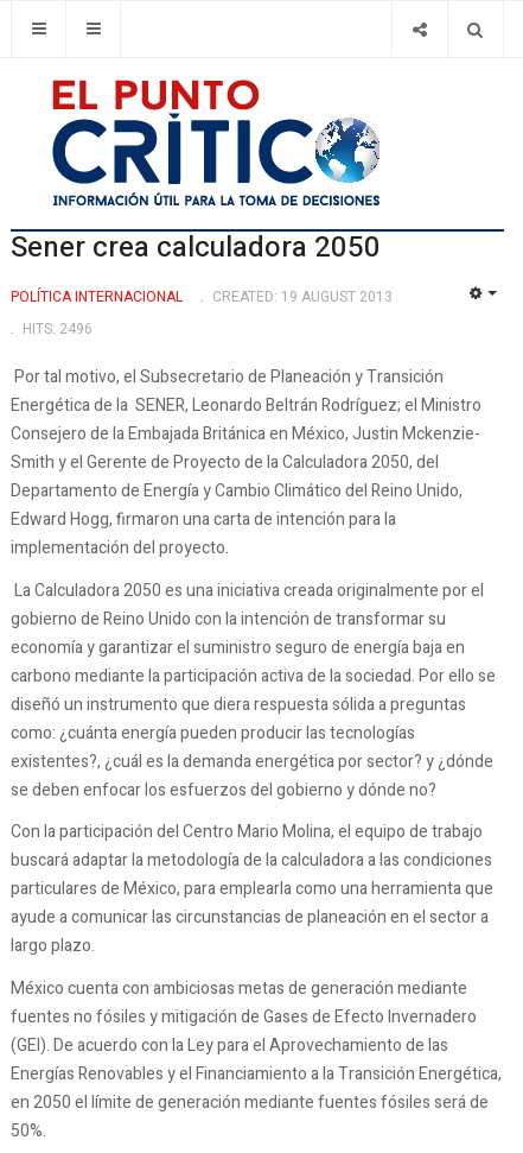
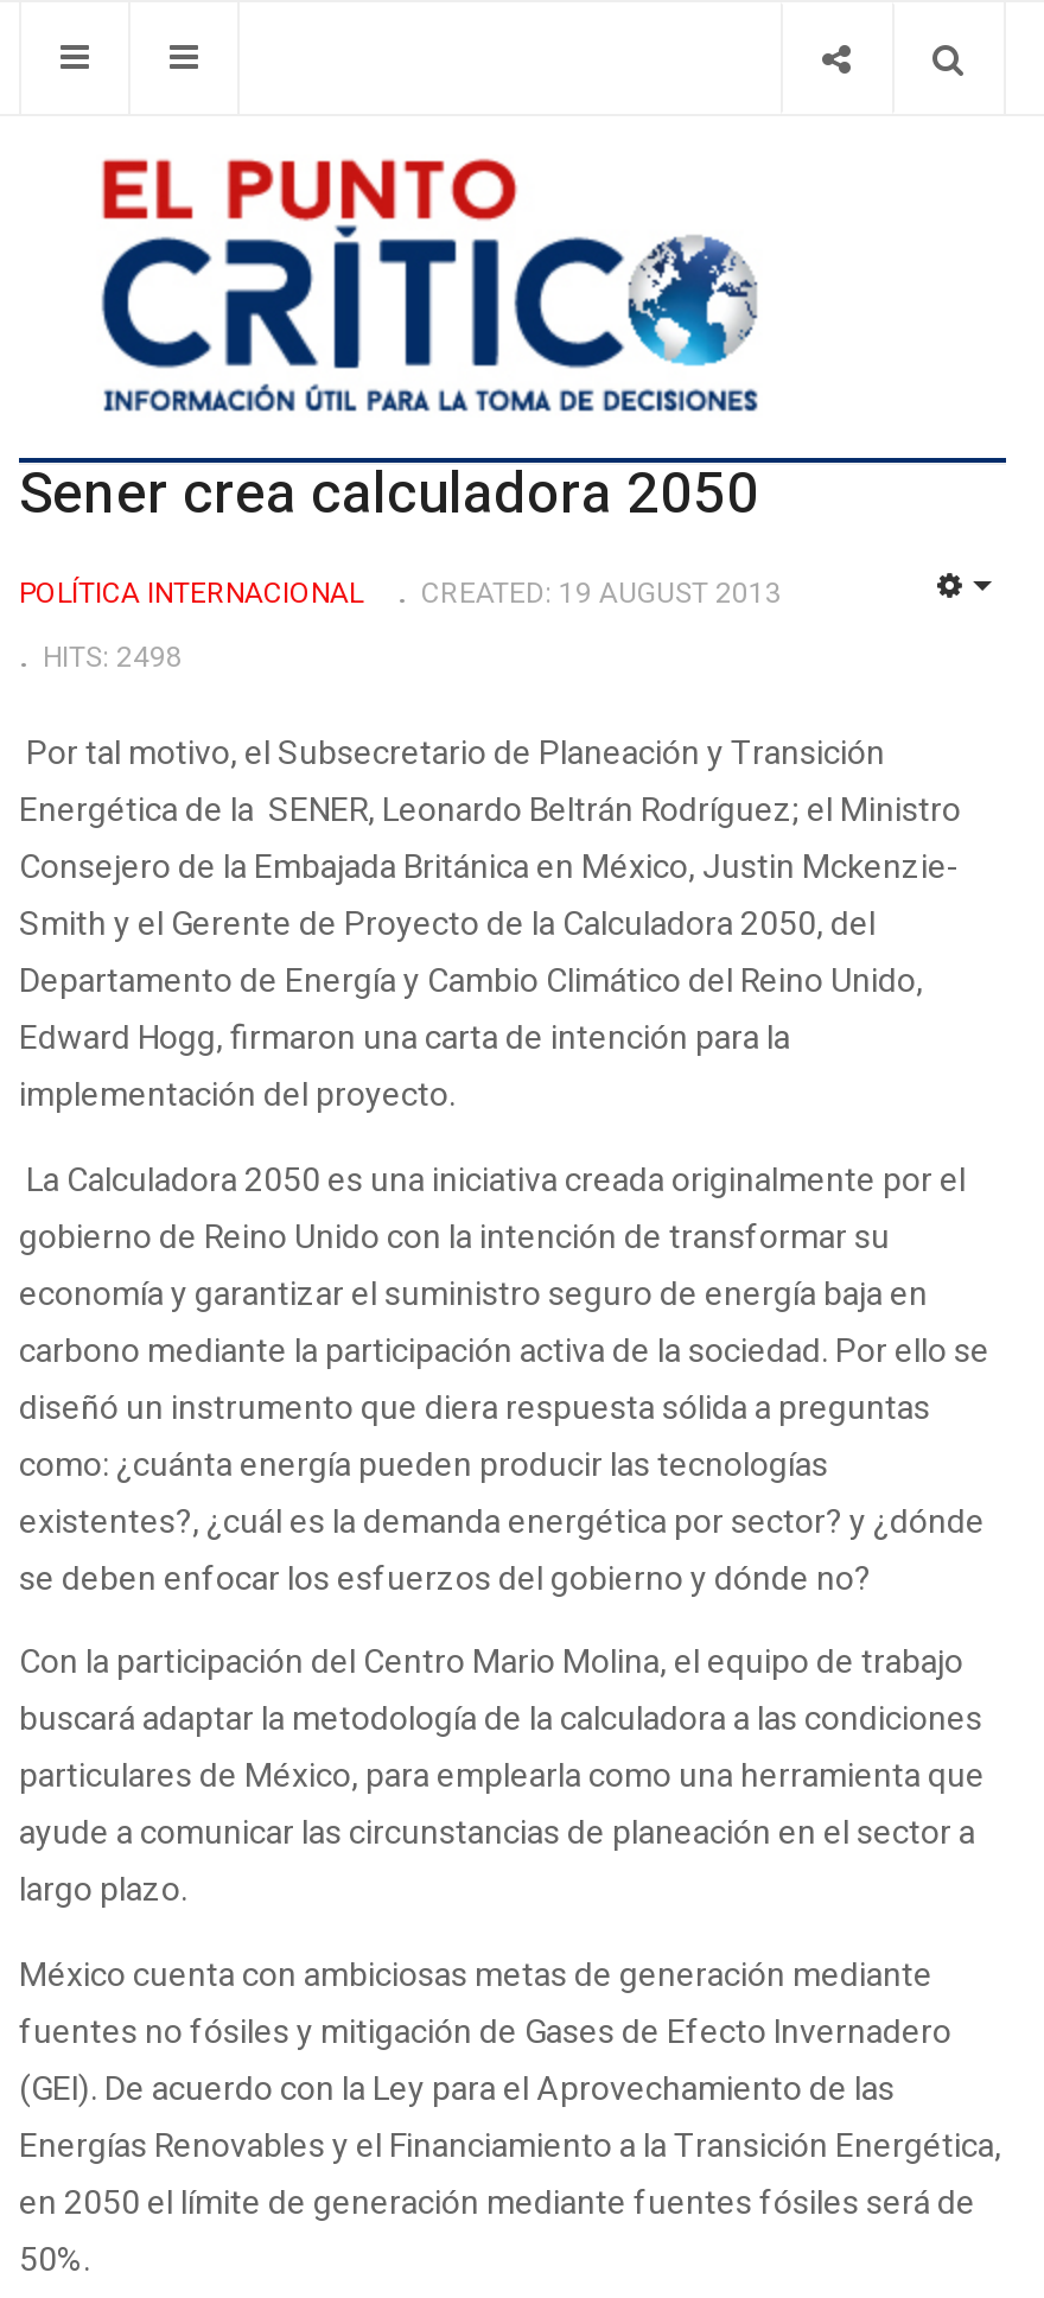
[23,318,93,339] HITS: 2496 -> [43,635,183,677] HITS: 2498

